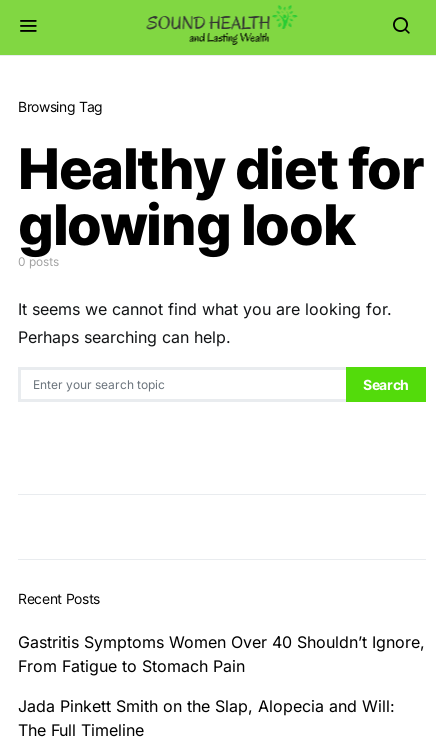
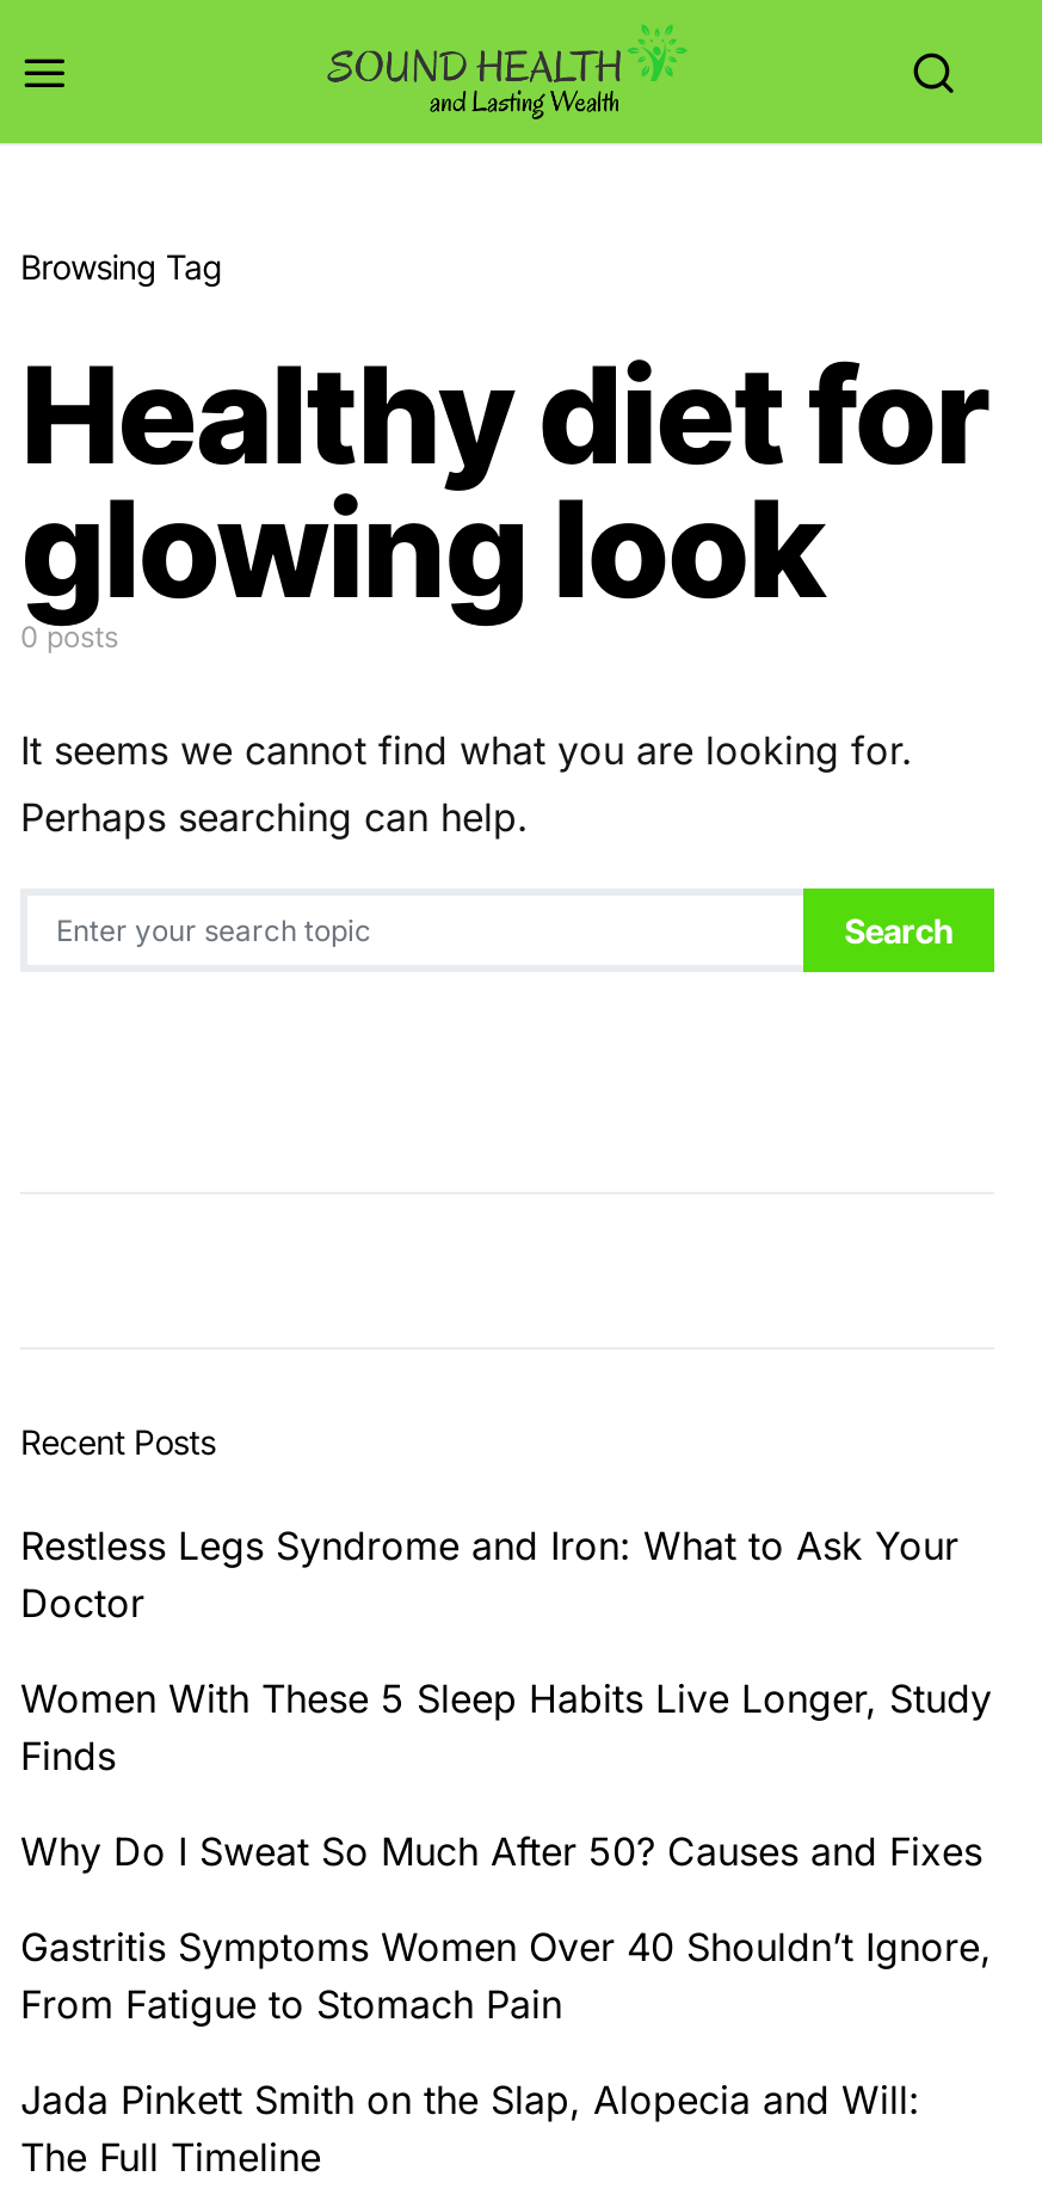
none -> [20,1521,992,1875] Restless Legs Syndrome and Iron: What to Ask Your | Doctor | Women With These 5 Sleep Habits Live Longer, Study | Finds | Why Do I Sweat So Much After 50? Causes and Fixes

